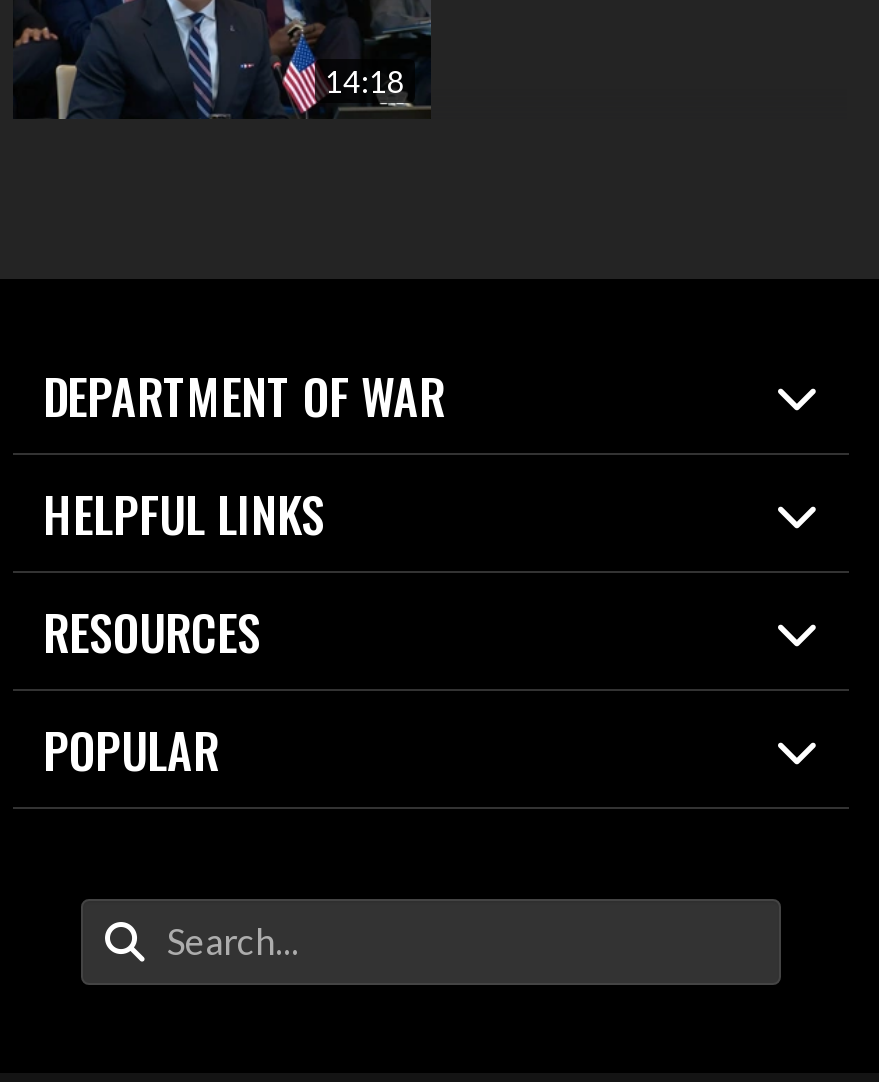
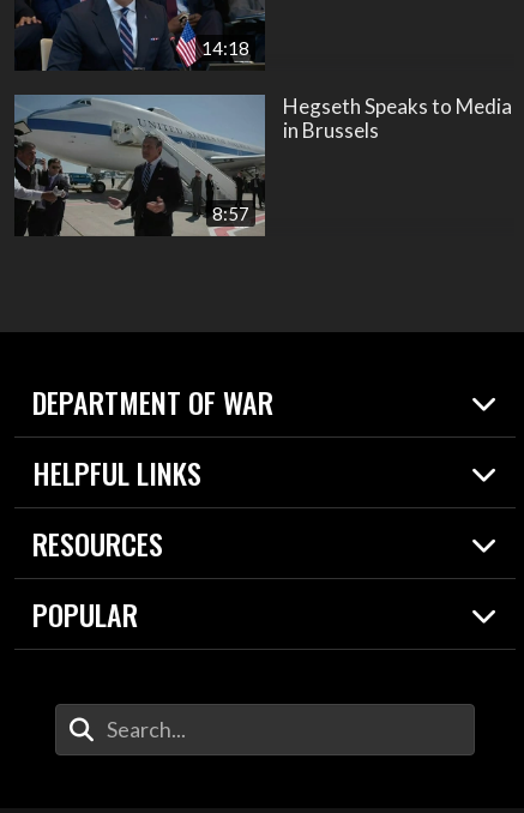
none -> [13,94,266,237] [image] | 8:57
none -> [283,94,512,143] Hegseth Speaks to Media | in Brussels

